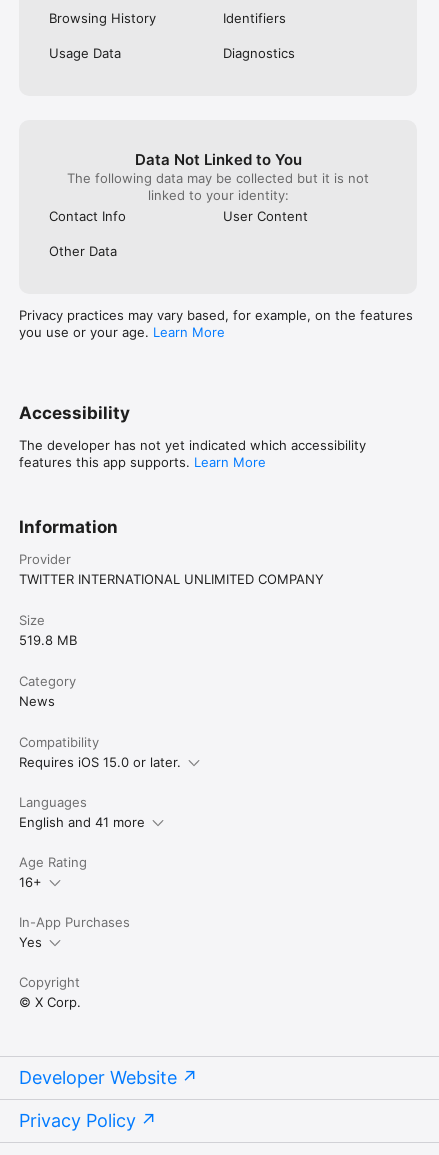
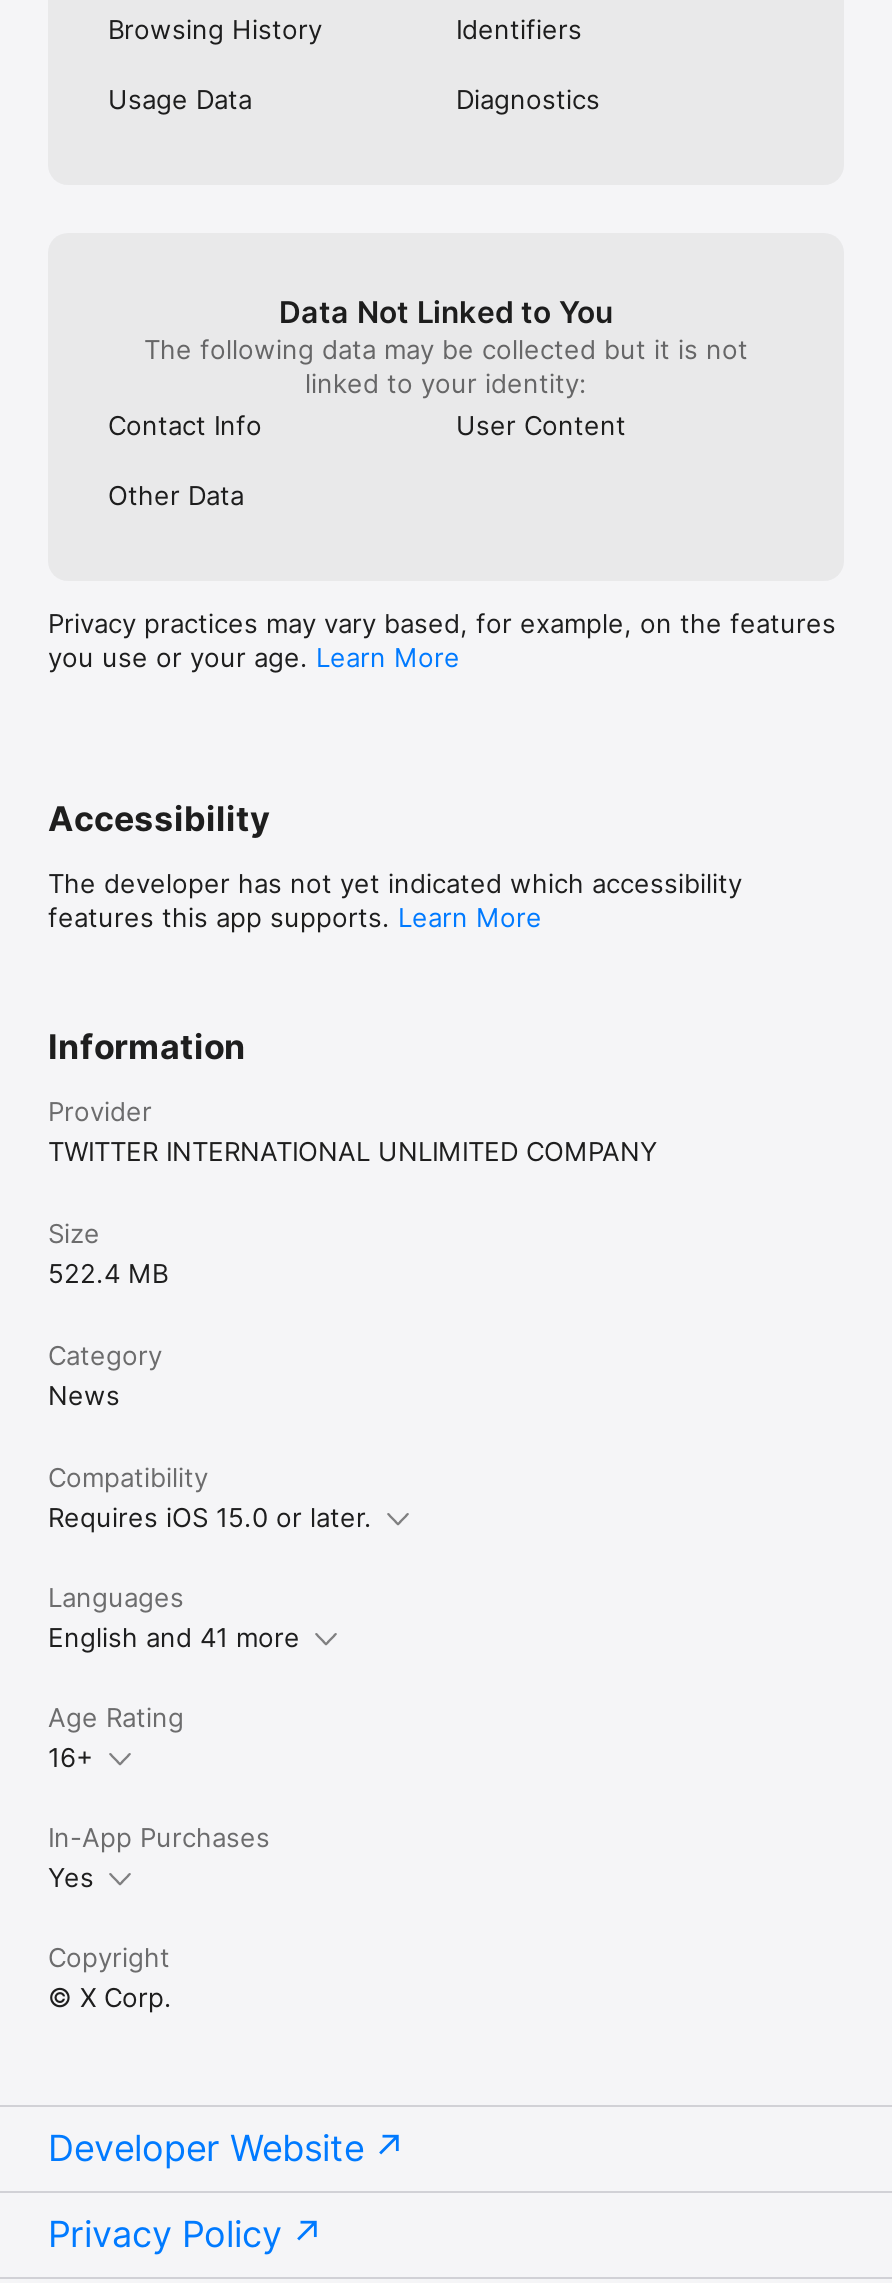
[19,632,77,648] 519.8 MB -> [48,1257,168,1289] 522.4 MB

